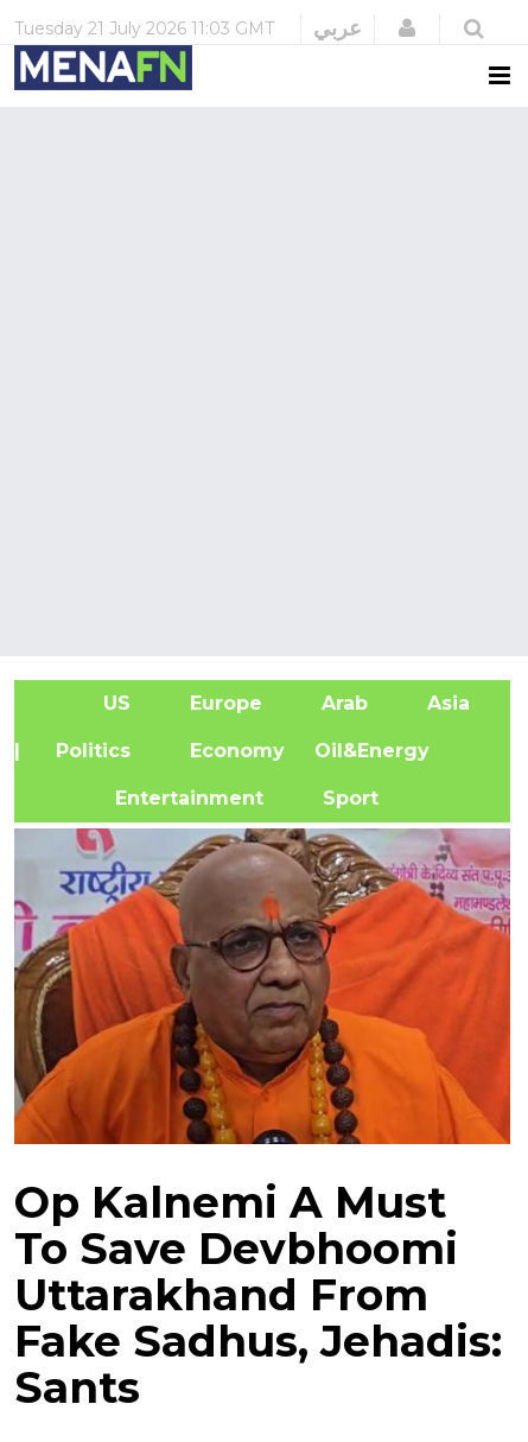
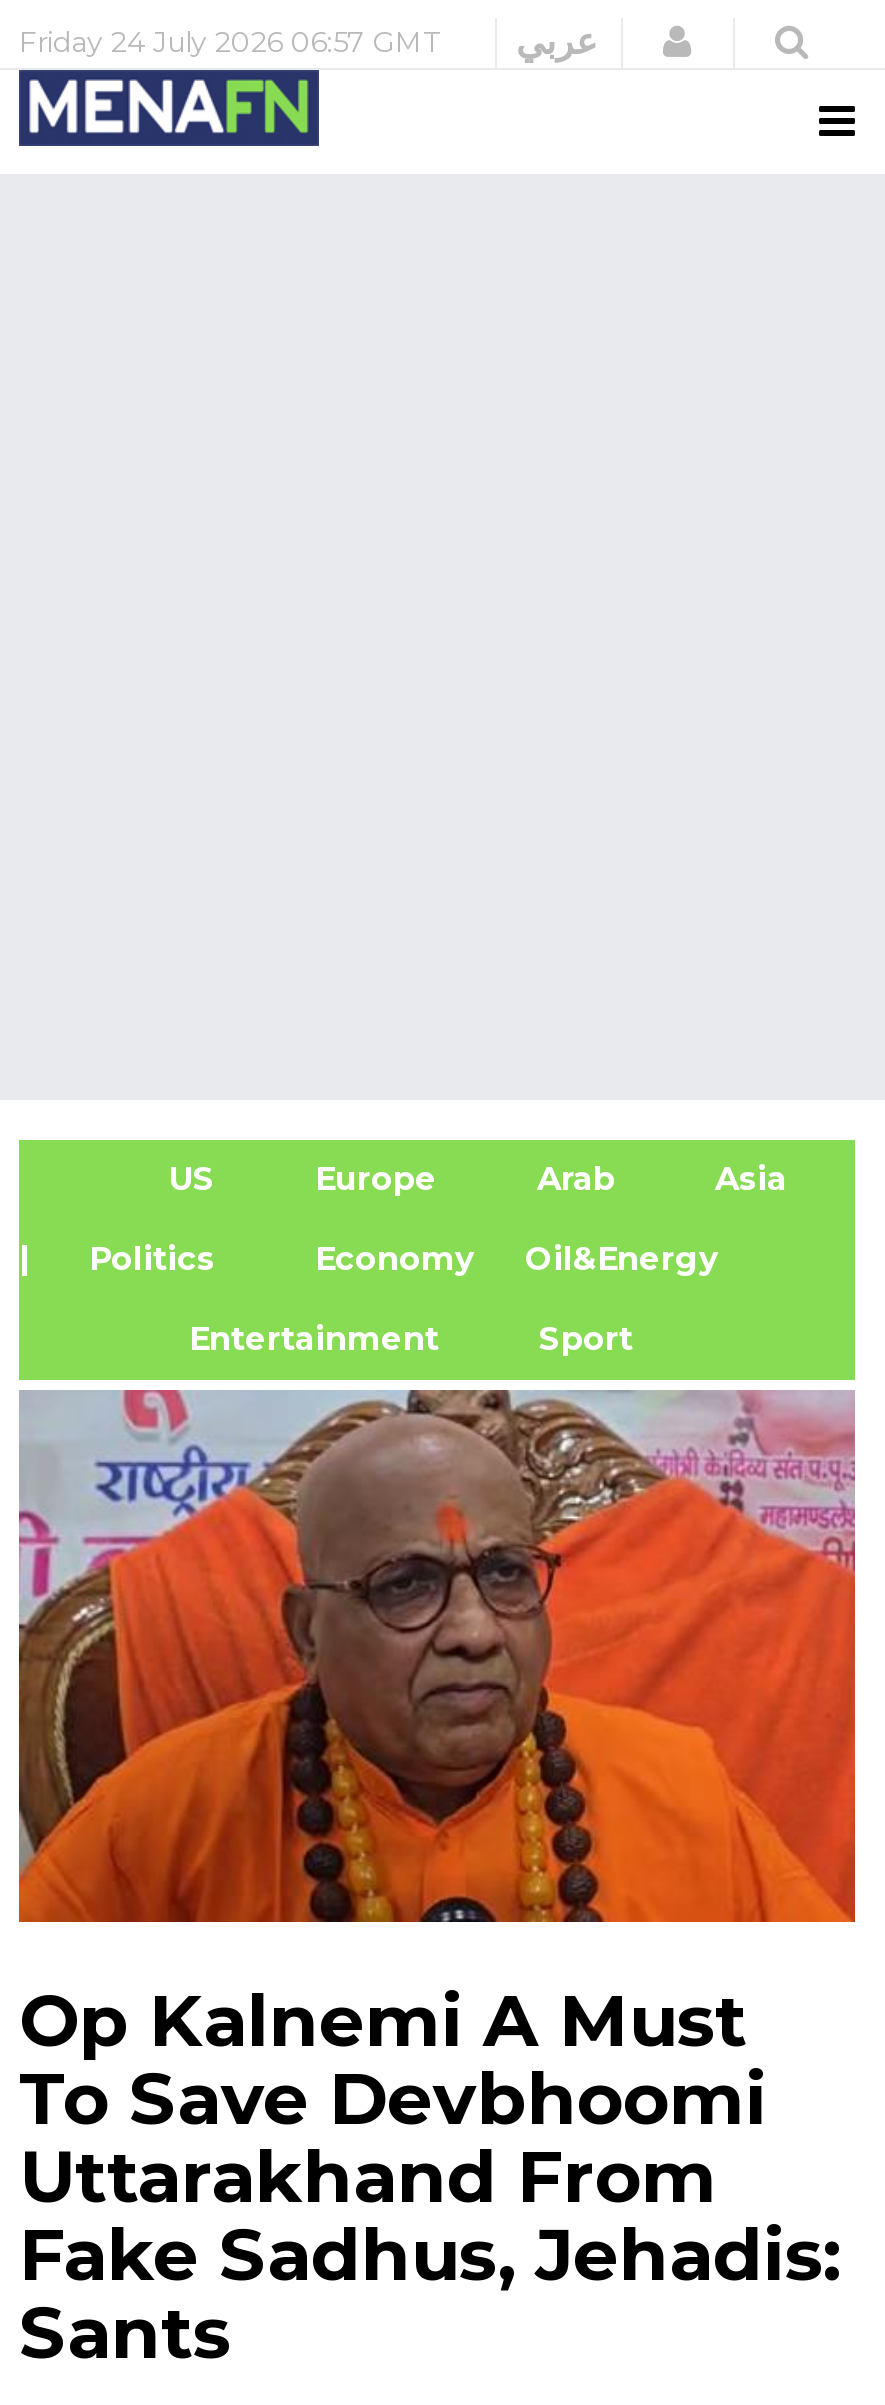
[14,18,274,39] Tuesday 21 July 2026 11:03 GMT -> [19,24,439,60] Friday 24 July 2026 06:57 GMT

